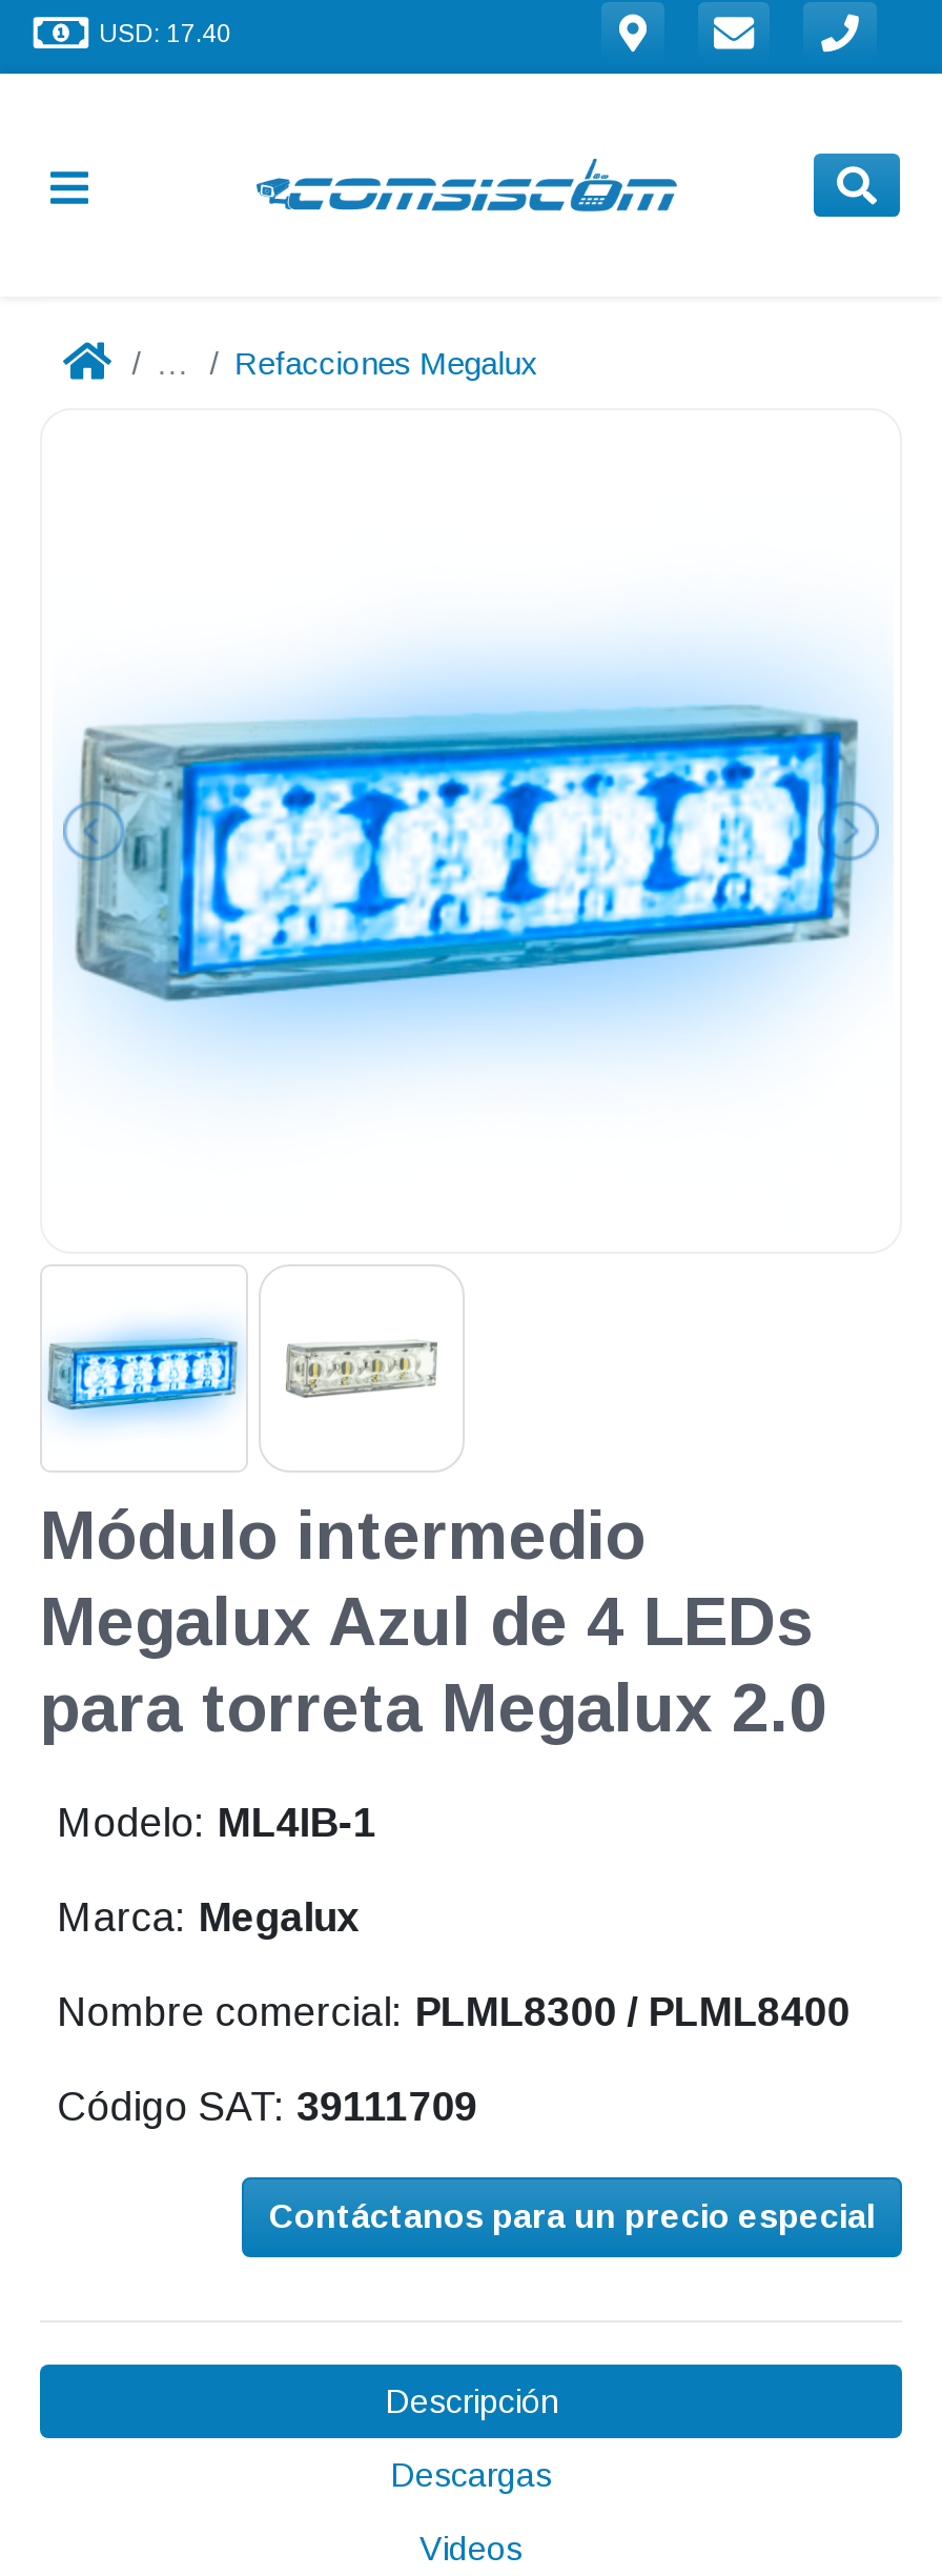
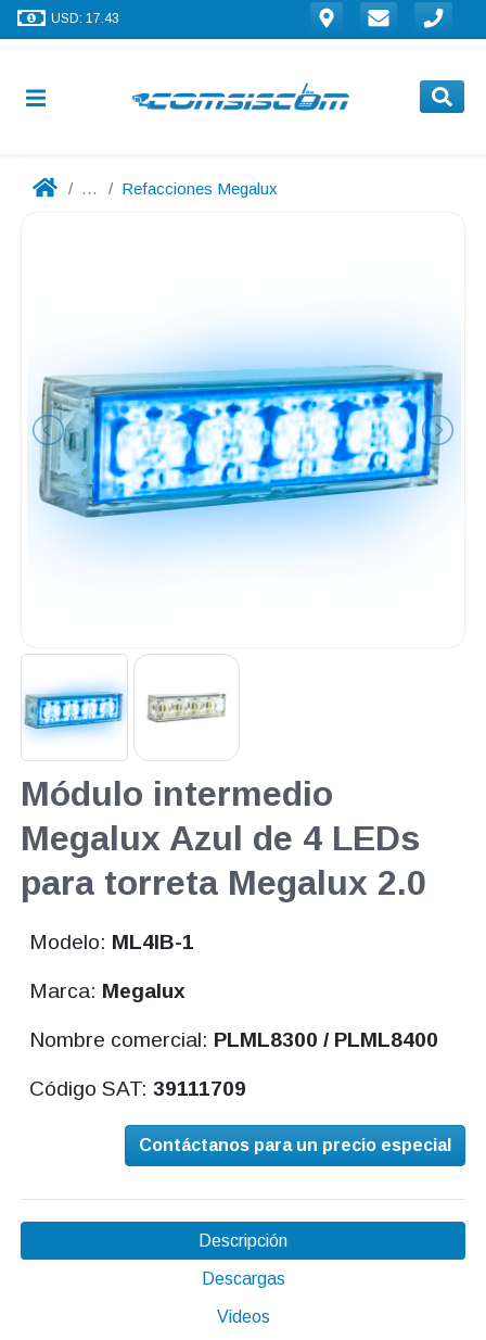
[99,18,231,47] USD: 17.40 -> [51,10,119,26] USD: 17.43

